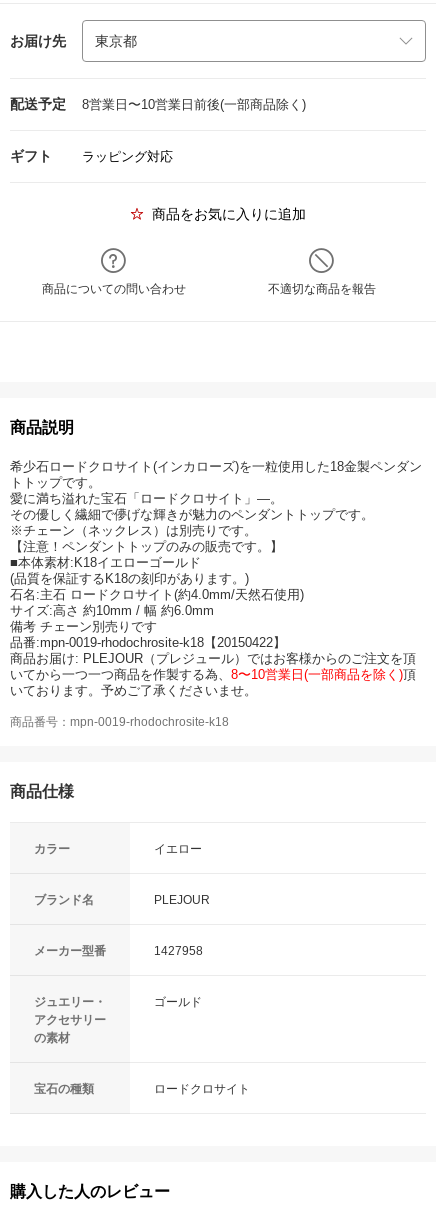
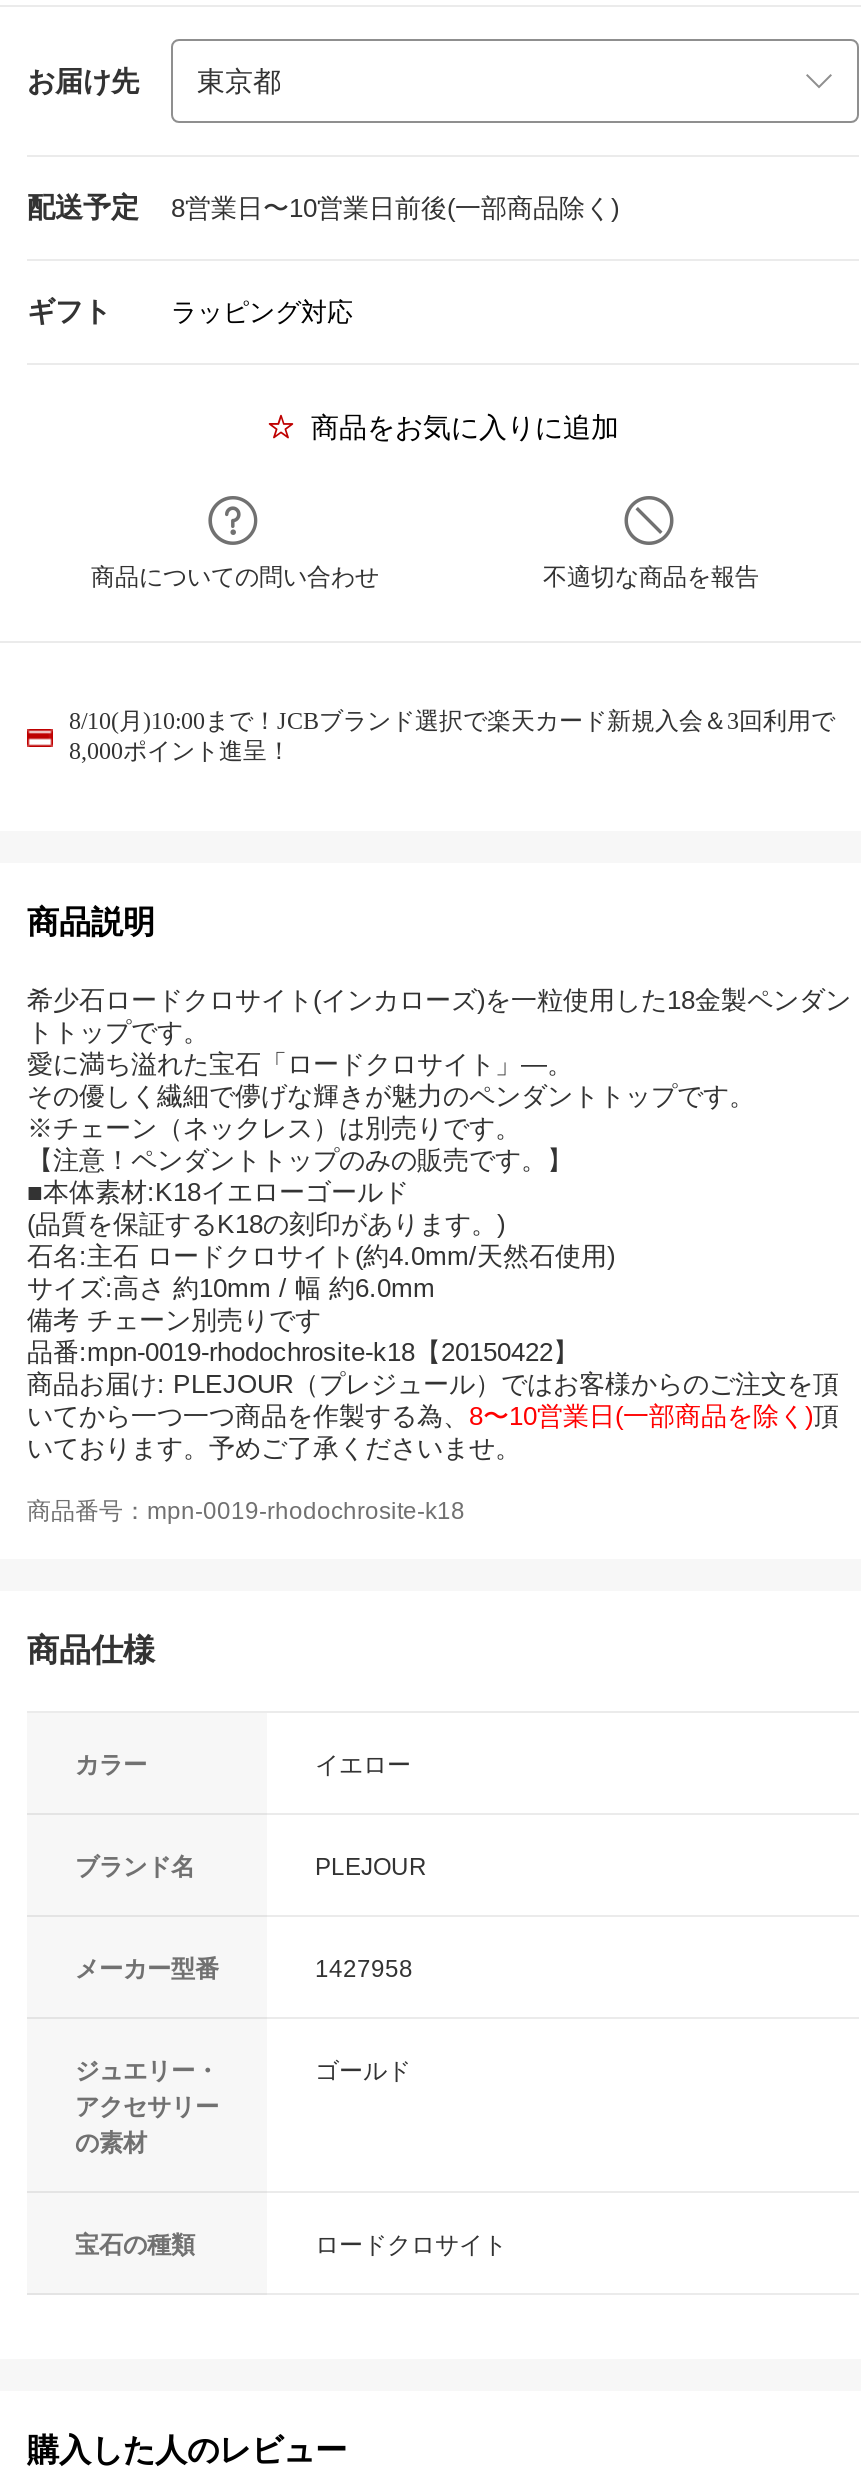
none -> [69,707,835,765] 8/10(月)10:00まで！JCBブランド選択で楽天カード新規入会＆3回利用で | 8,000ポイント進呈！

